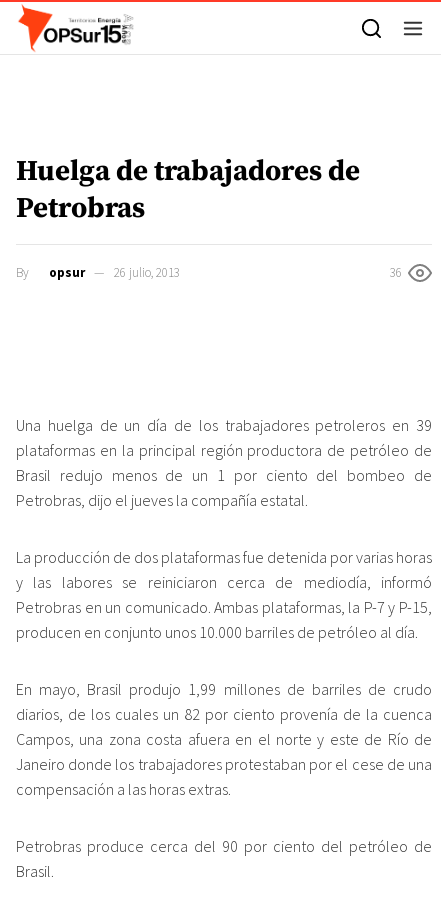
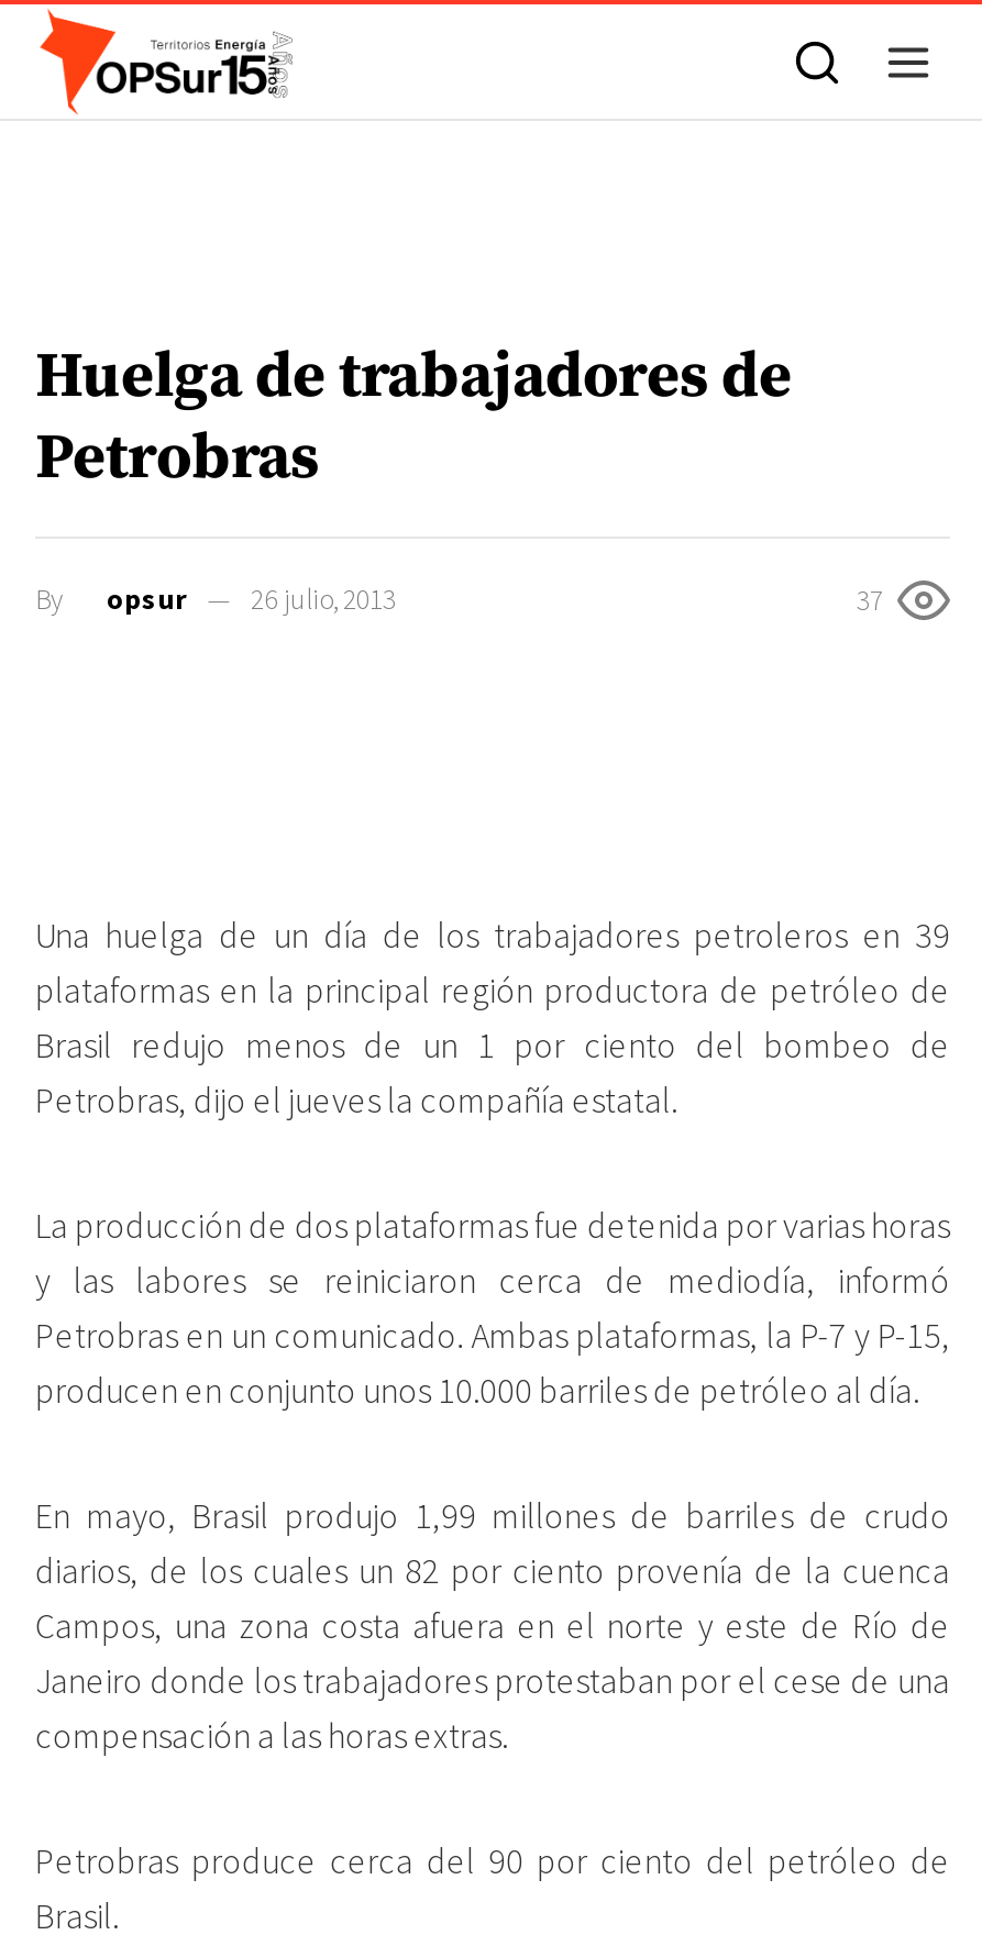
[389,264,401,281] 36 -> [857,581,883,618] 37

